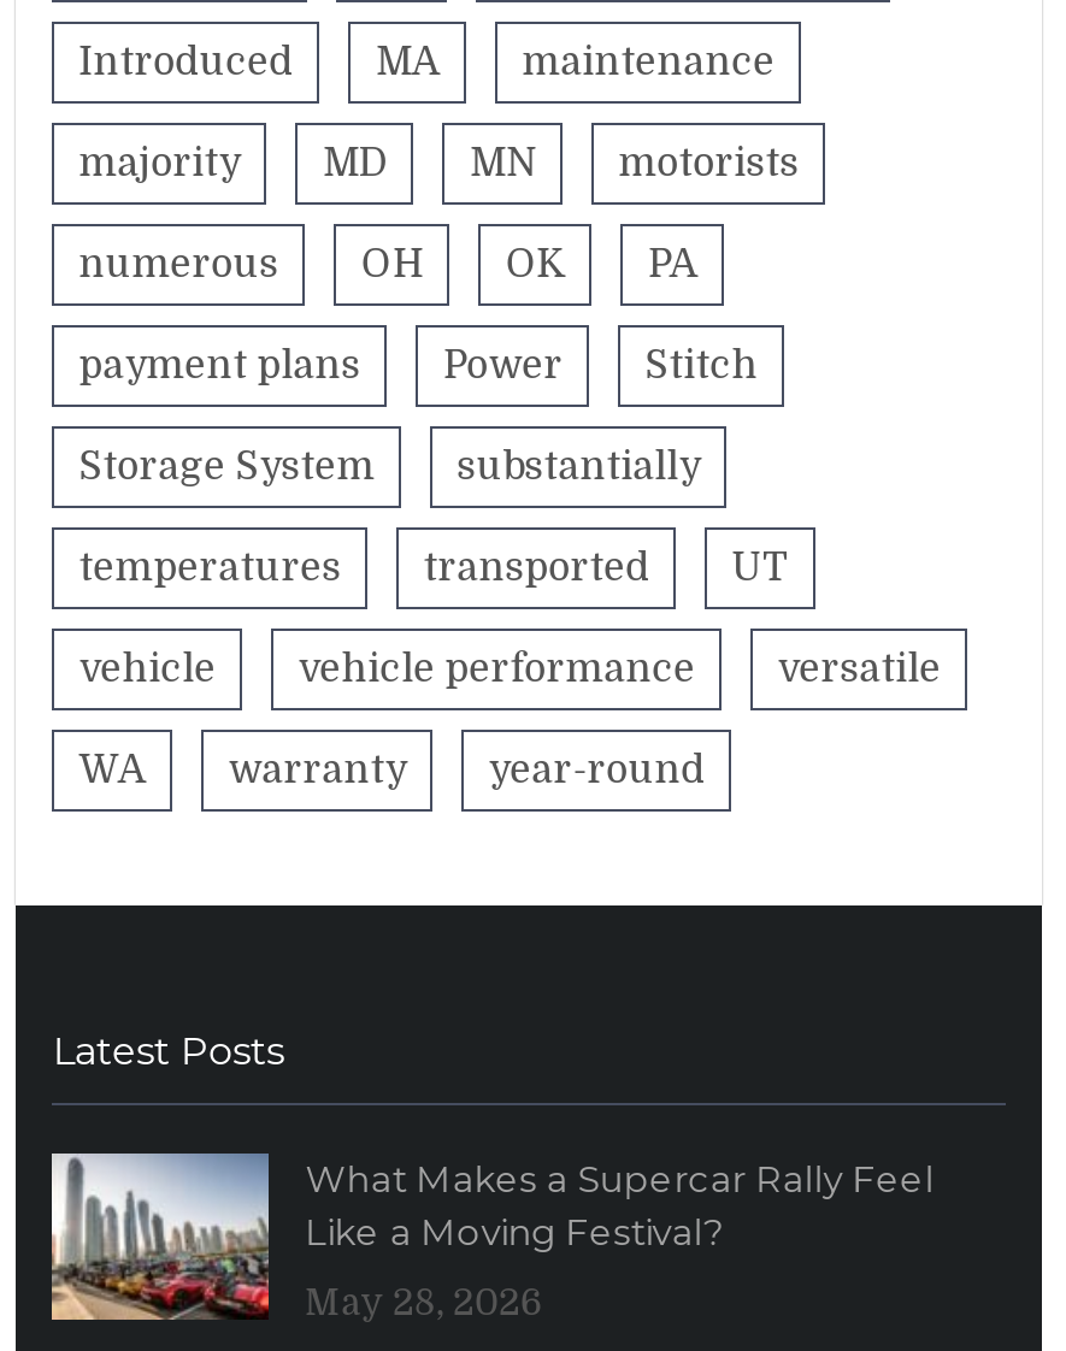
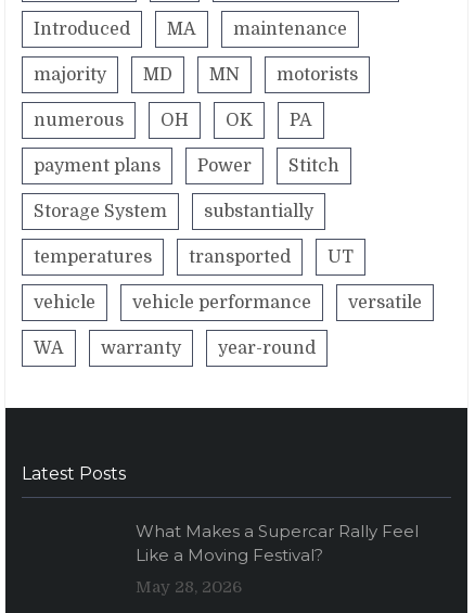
[49,1151,271,1322] [image] -> none

